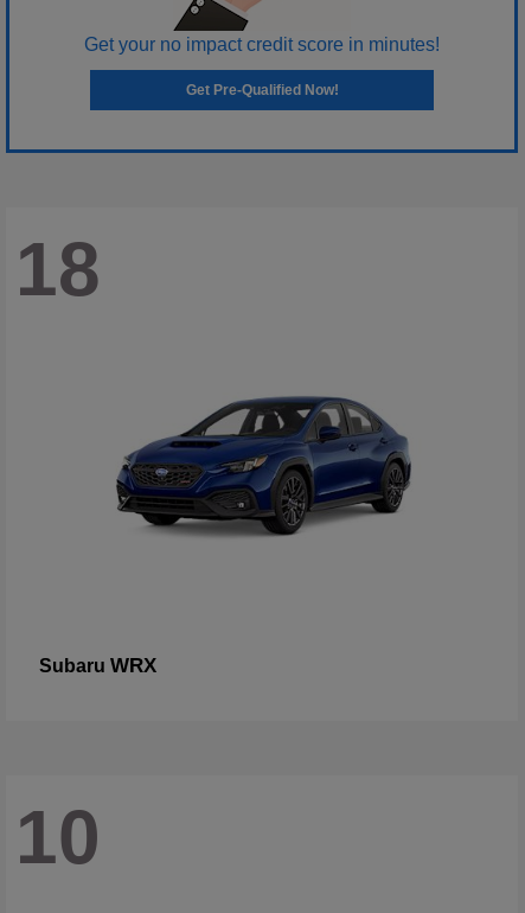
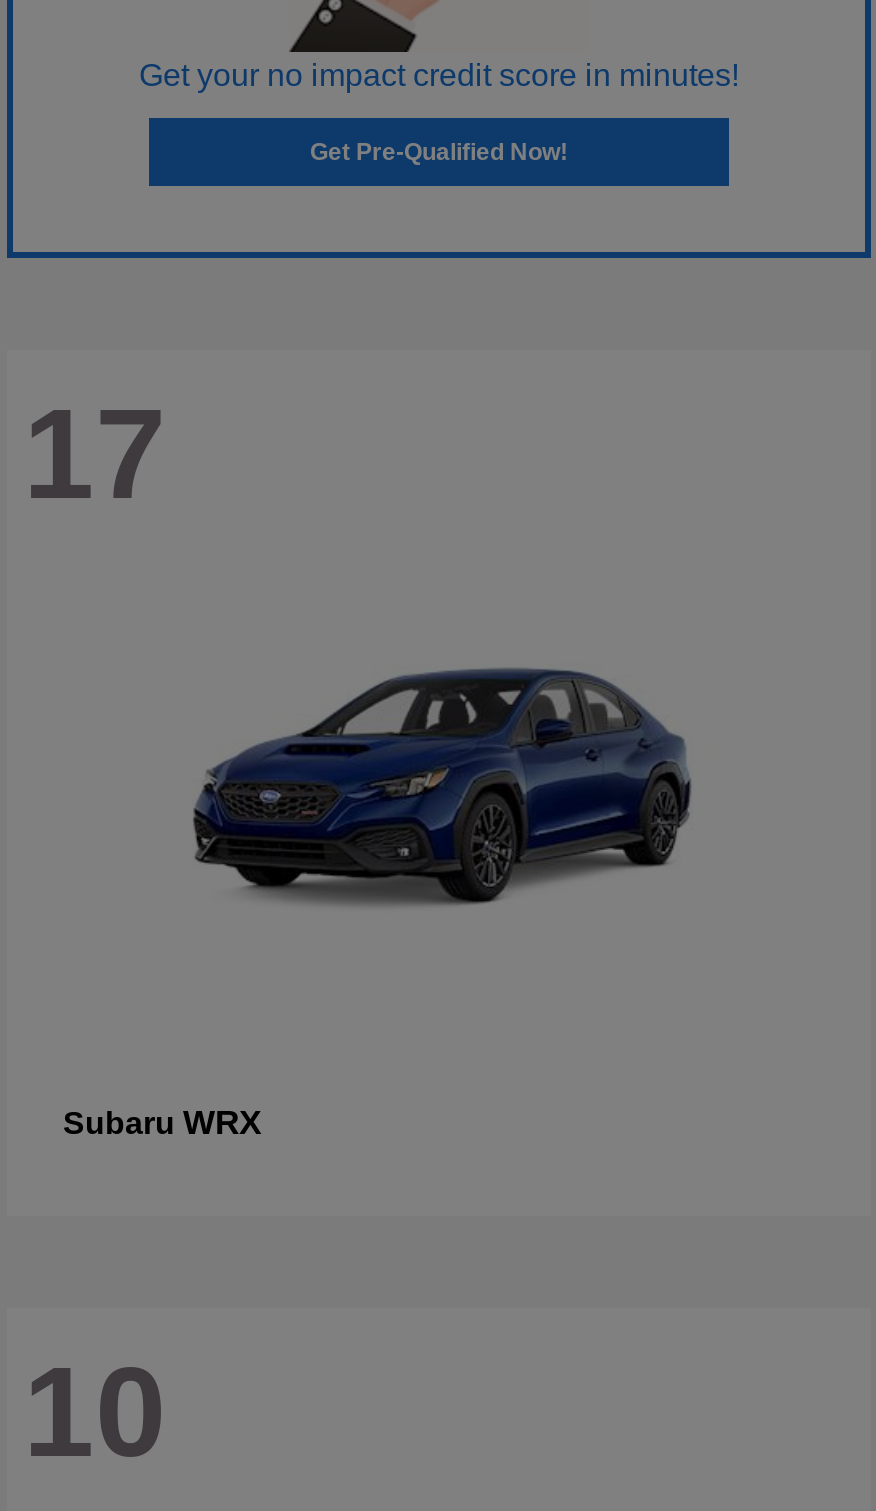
[15,227,101,312] 18 -> [23,383,167,527] 17

